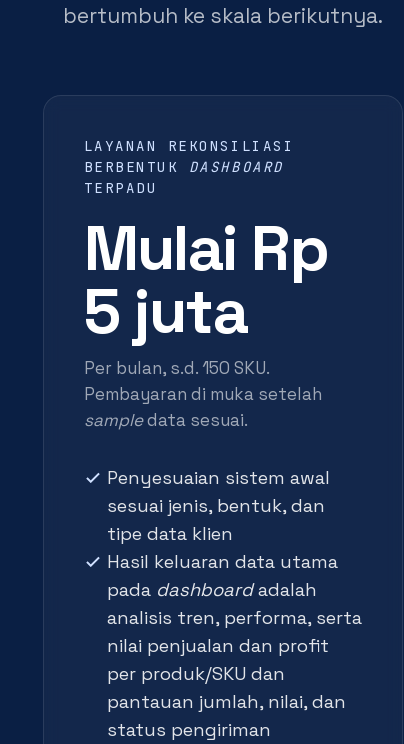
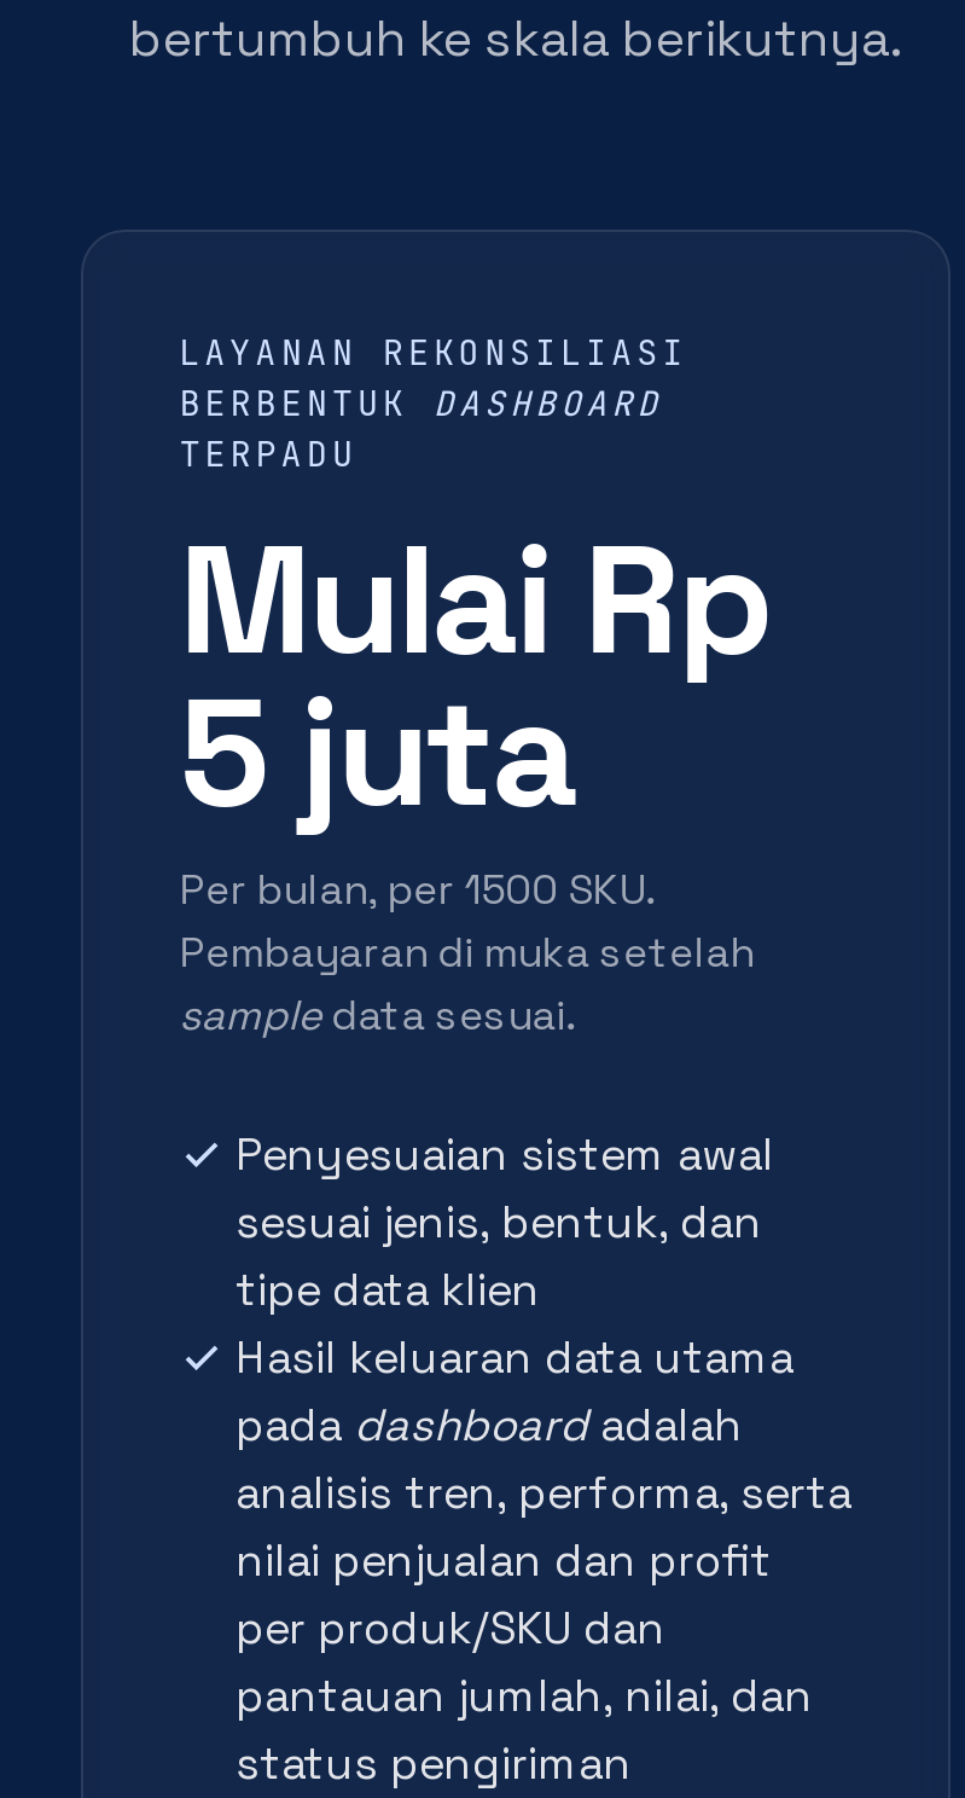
[84,356,270,378] Per bulan, s.d. 150 SKU. -> [179,862,655,915] Per bulan, per 1500 SKU.

